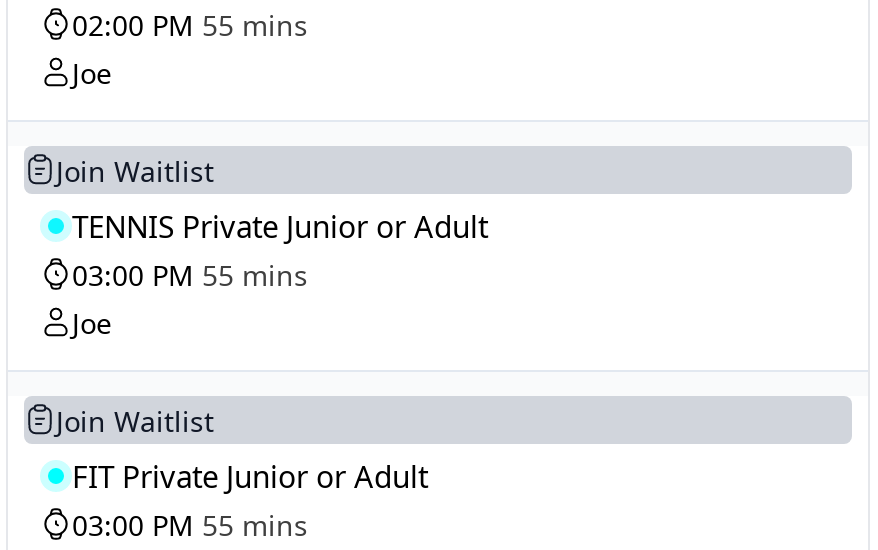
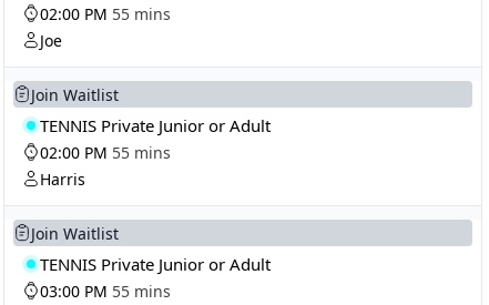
[72,255,308,341] 03:00 PM 55 mins | Joe -> [40,141,171,189] 02:00 PM 55 mins | Harris
[72,456,428,496] FIT Private Junior or Adult -> [40,253,271,275] TENNIS Private Junior or Adult

